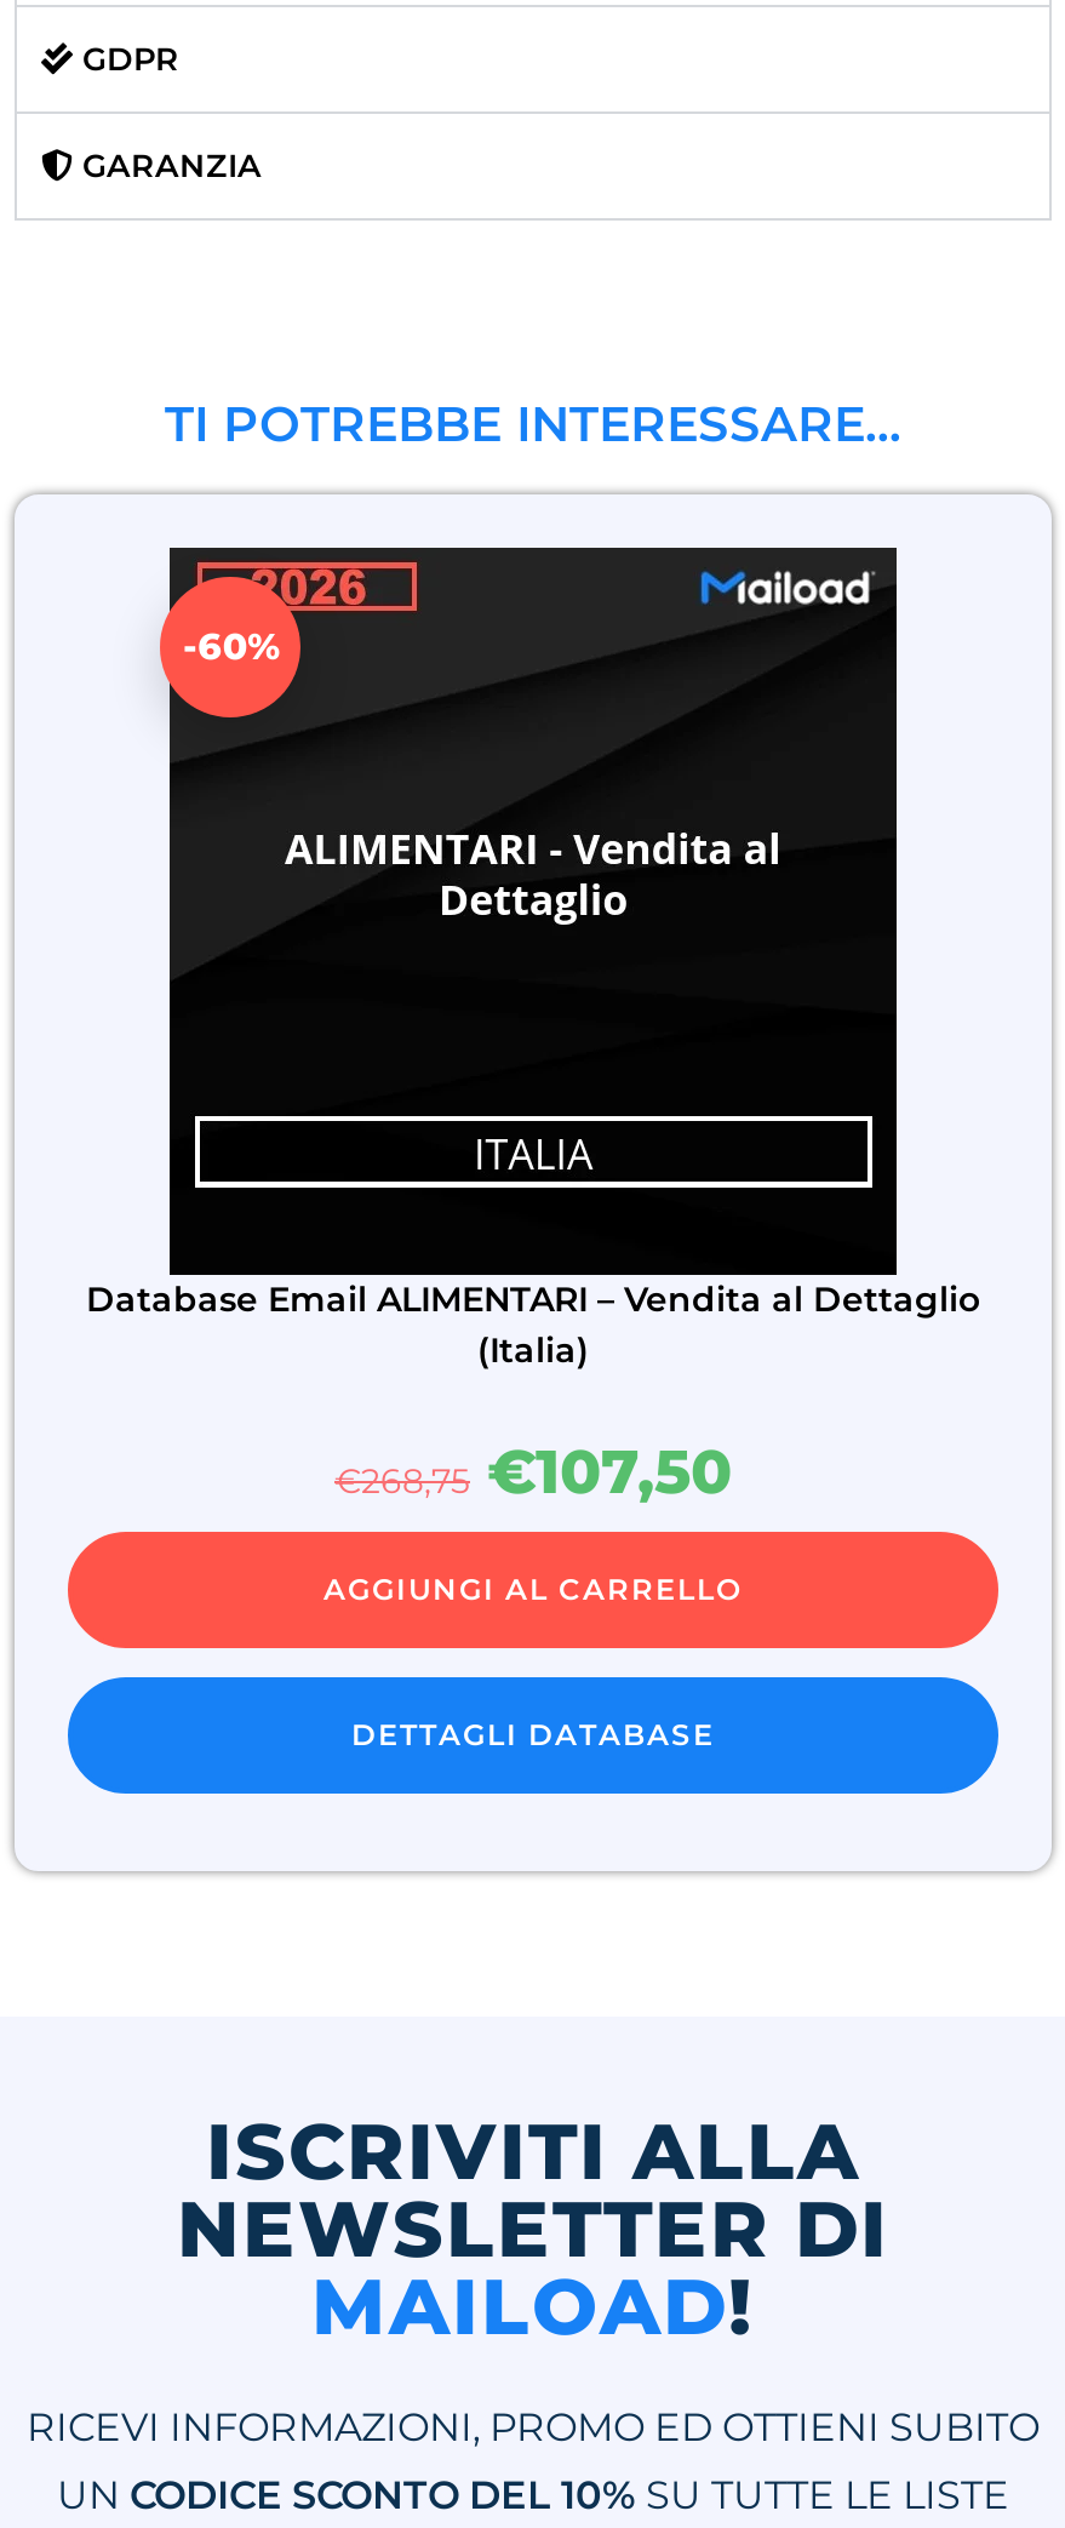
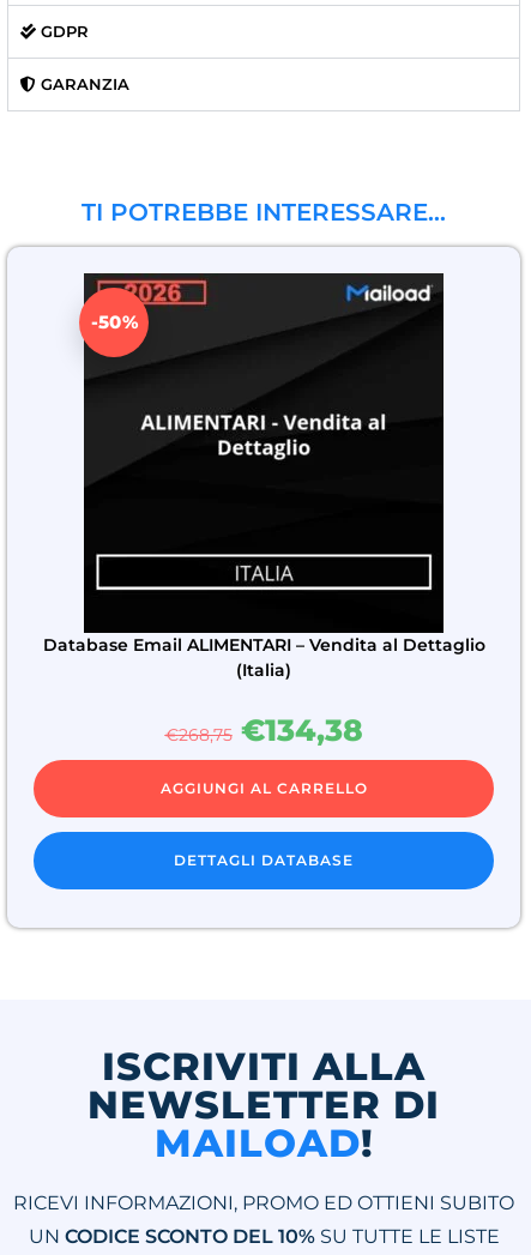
[183,623,279,669] -60% -> [91,310,138,333] -50%
[334,1435,732,1508] €268,75 €107,50 -> [165,712,363,748] €268,75 €134,38

